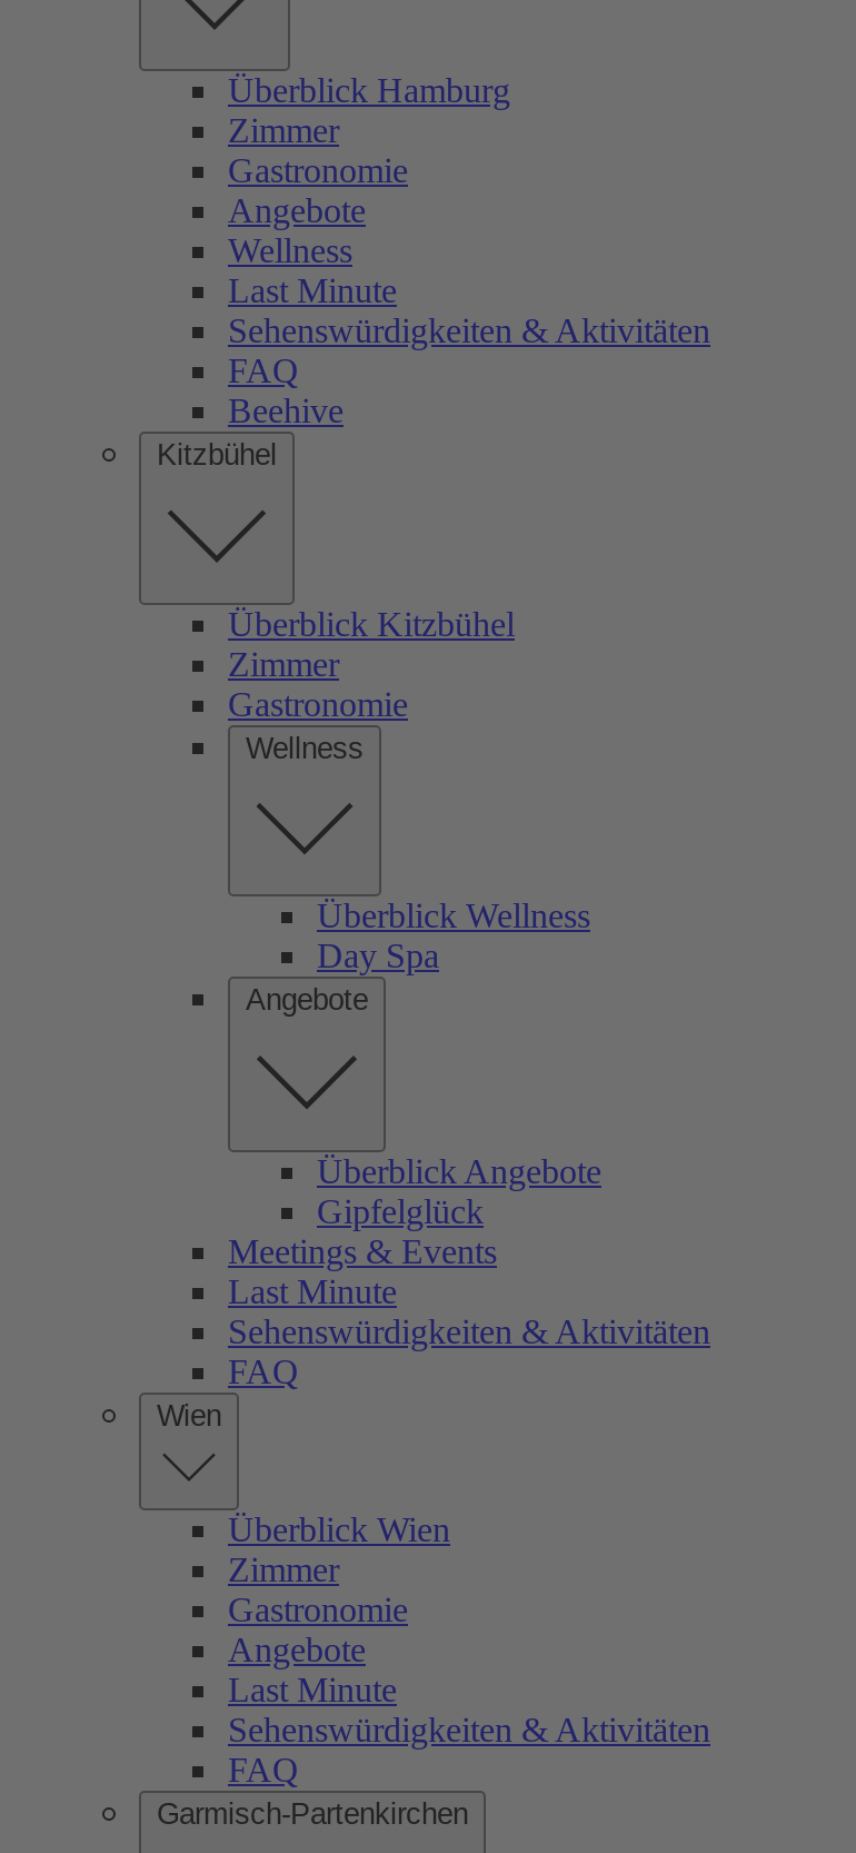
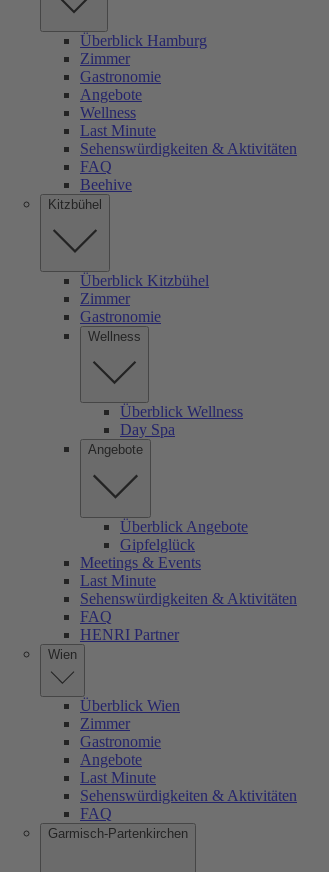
none -> [80,626,179,643] HENRI Partner

